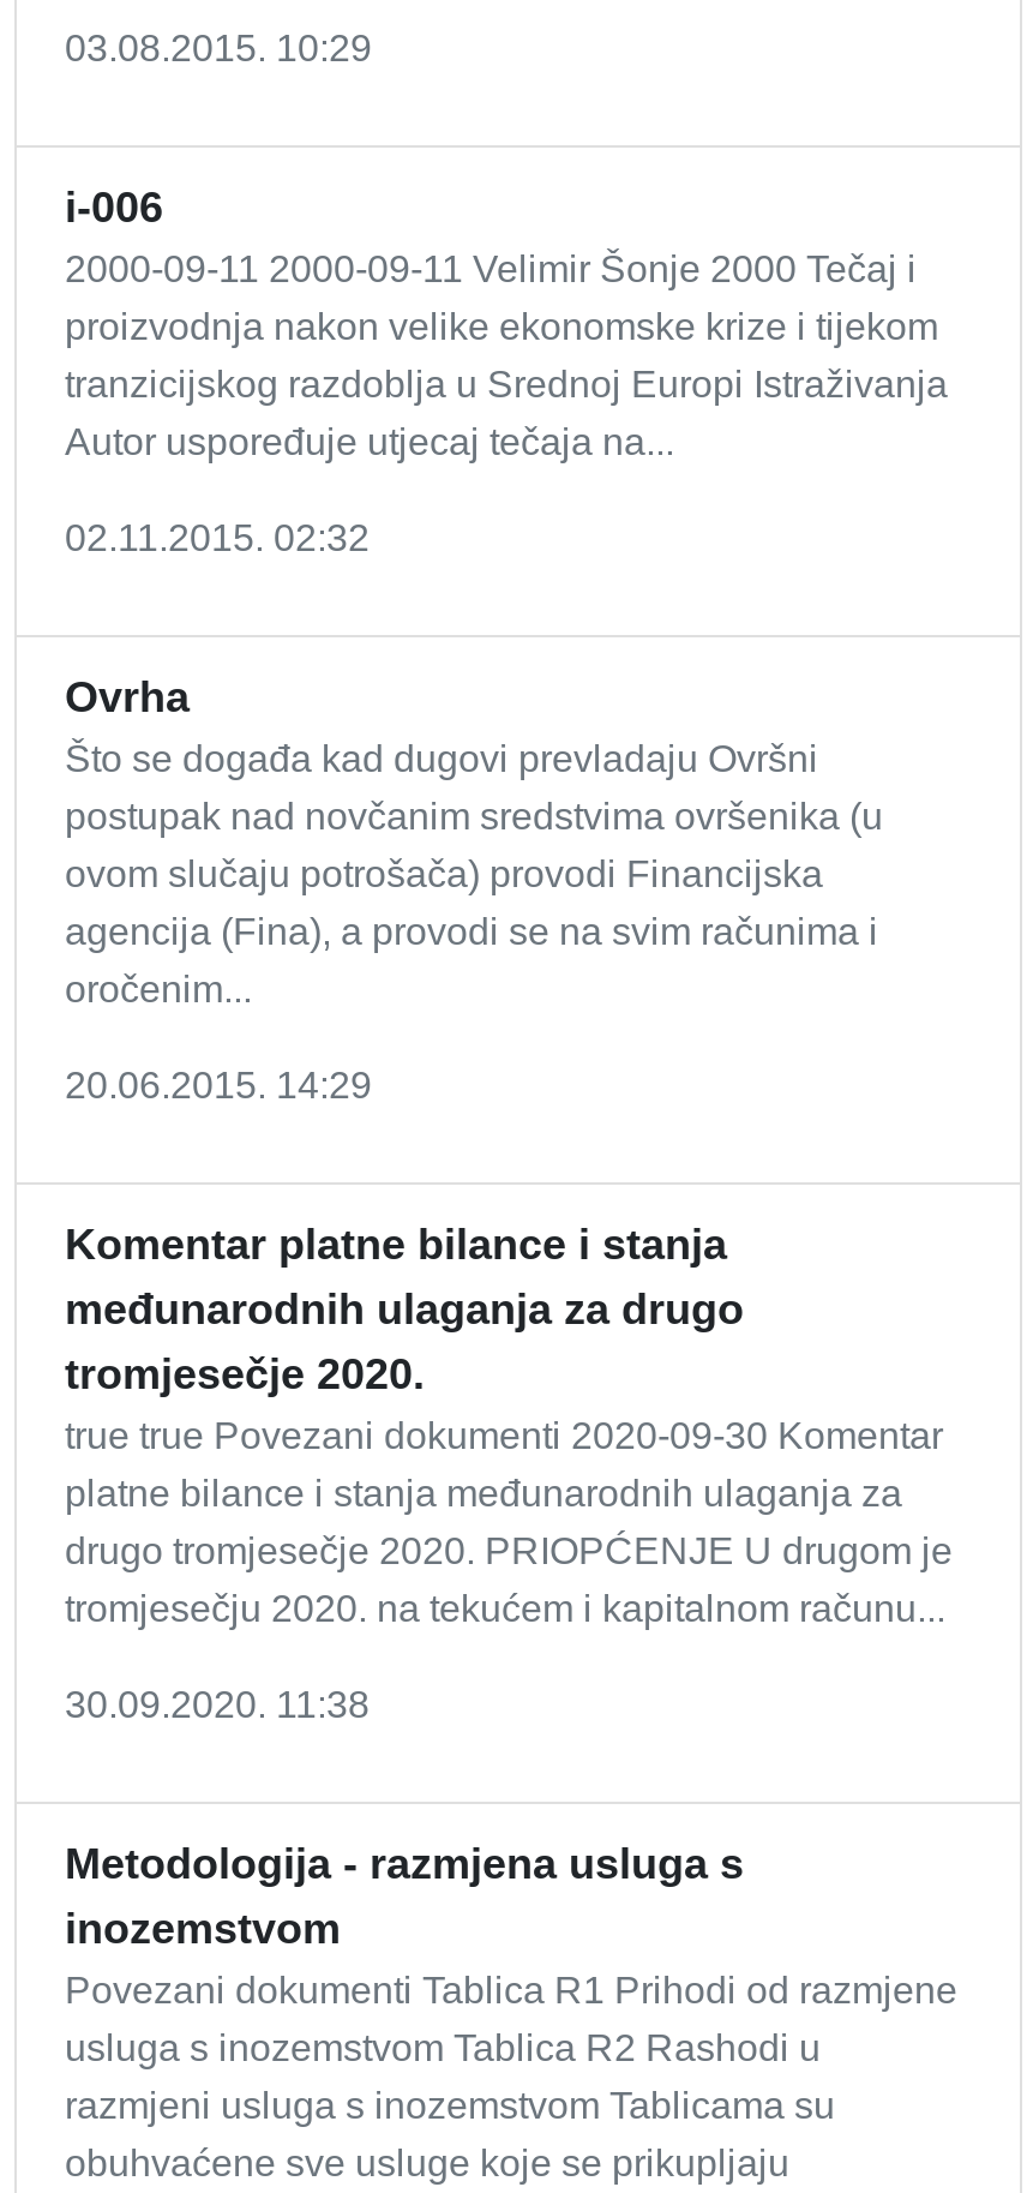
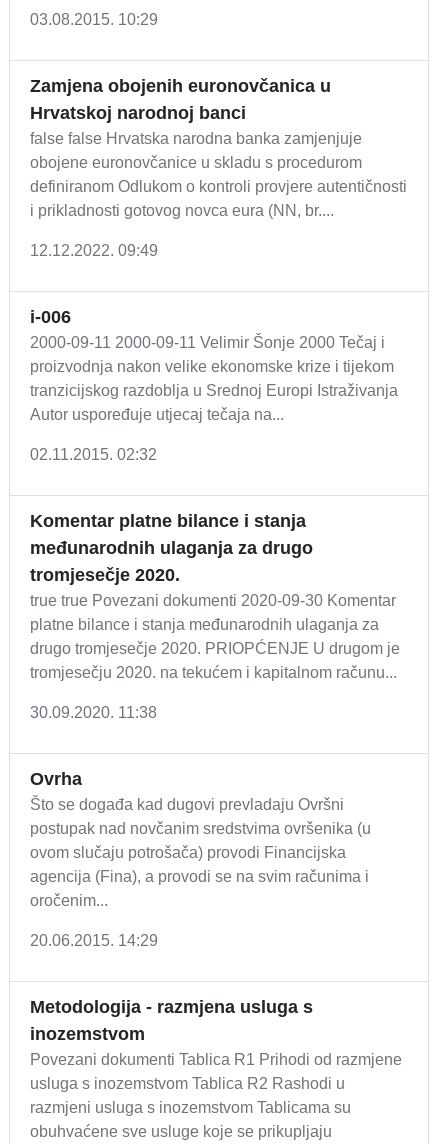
none -> [30,76,407,259] Zamjena obojenih euronovčanica u | Hrvatskoj narodnoj banci | false false Hrvatska narodna banka zamjenjuje | obojene euronovčanice u skladu s procedurom | definiranom Odlukom o kontroli provjere autentičnosti | i prikladnosti gotovog novca eura (NN, br.... | 12.12.2022. 09:49
moved [65,673,883,1106] -> [30,769,371,949]: Ovrha | Što se događa kad dugovi prevladaju Ovršni | postupak nad novčanim sredstvima ovršenika (u | ovom slučaju potrošača) provodi Financijska | agencija (Fina), a provodi se na svim računima i | oročenim... | 20.06.2015. 14:29

